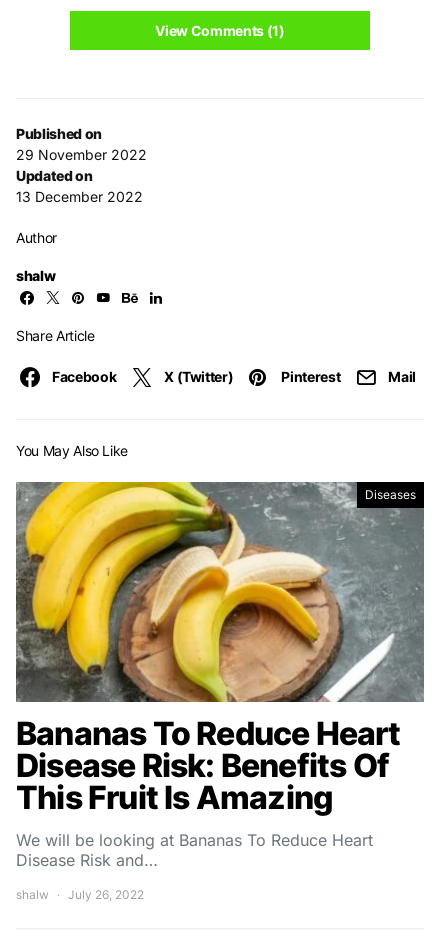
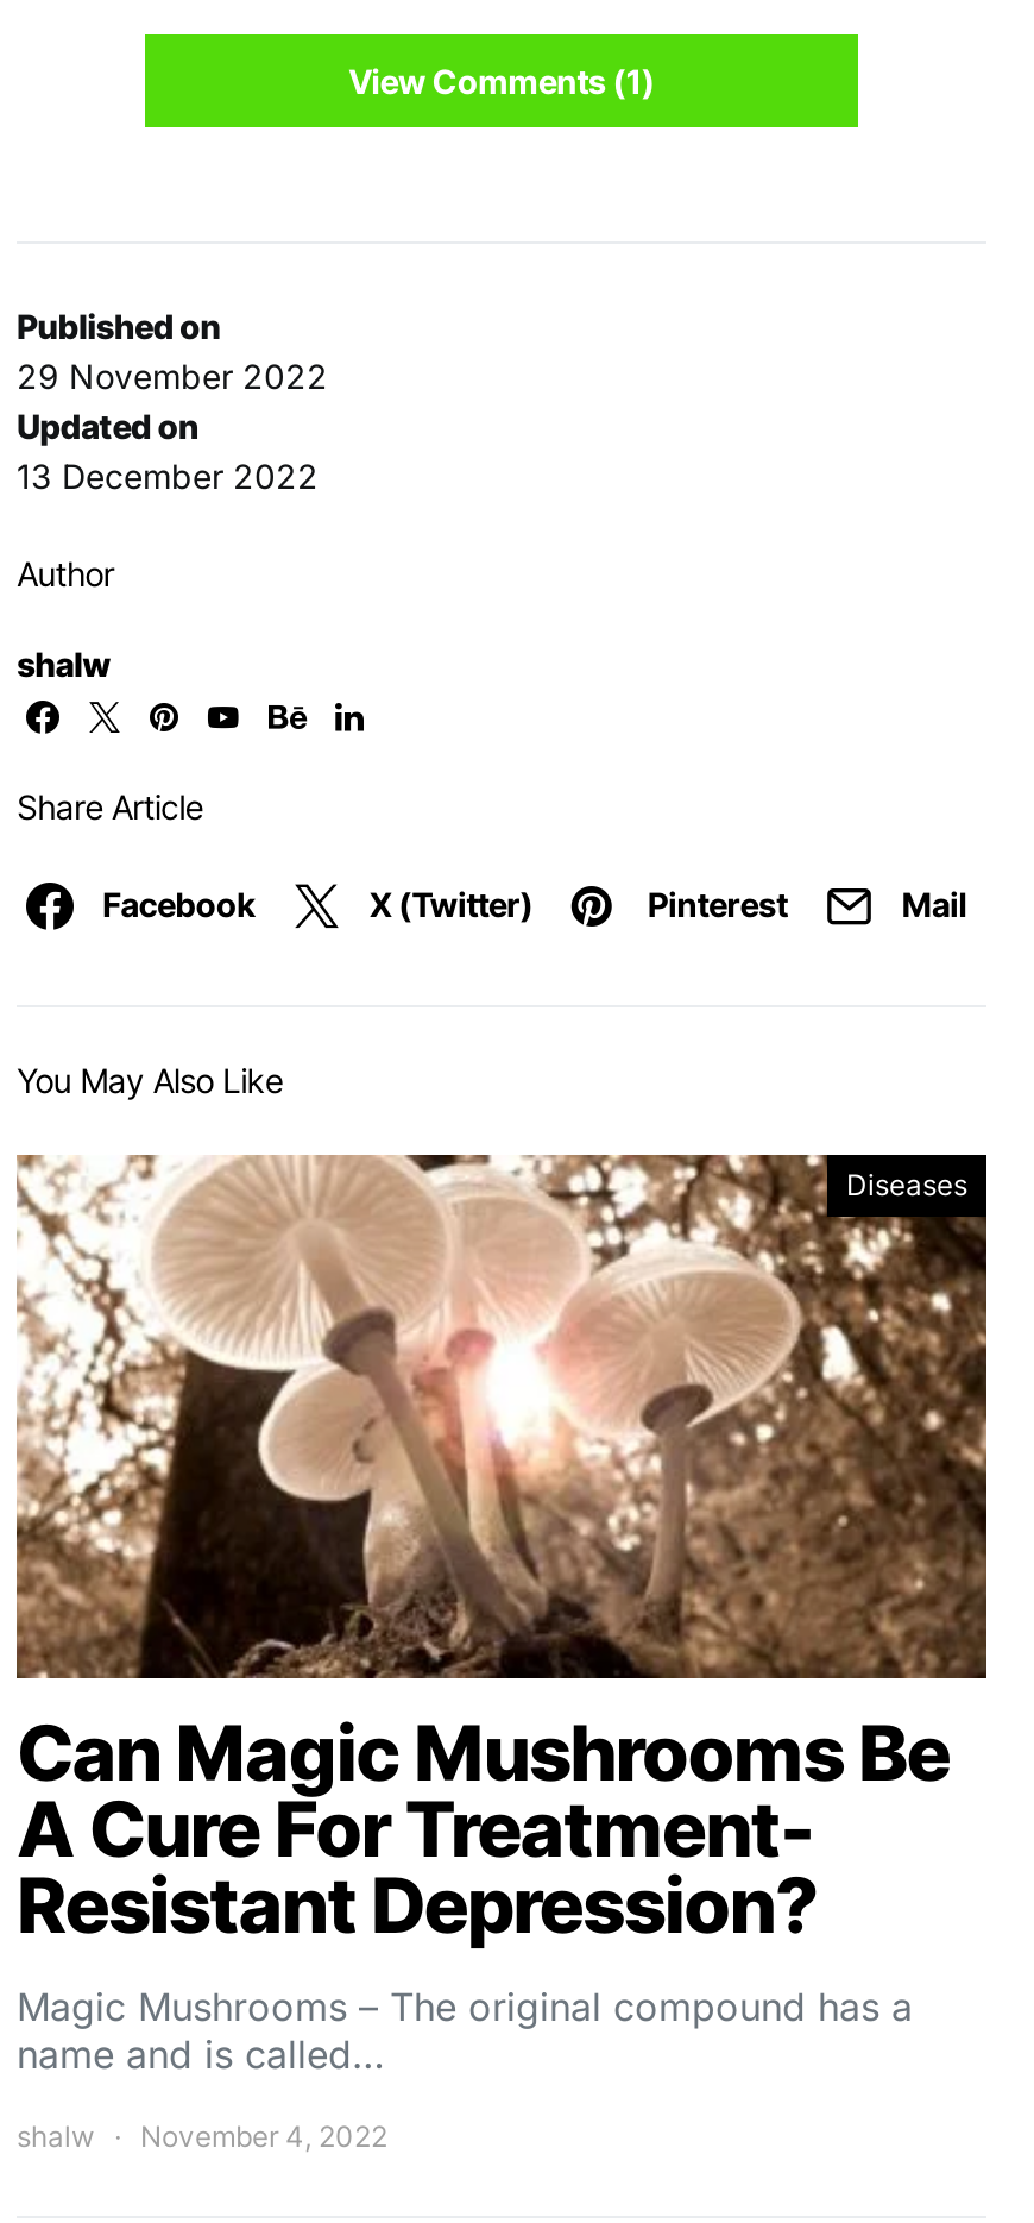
[15,481,425,870] [image] | Bananas To Reduce Heart | Disease Risk: Benefits Of | This Fruit Is Amazing | We will be looking at Bananas To Reduce Heart | Disease Risk and… -> [14,1153,989,2078] [image] | Can Magic Mushrooms Be | A Cure For Treatment- | Resistant Depression? | Magic Mushrooms – The original compound has a | name and is called…
[16,887,144,902] shalw July 26, 2022 -> [17,2118,387,2154] shalw November 4, 2022

